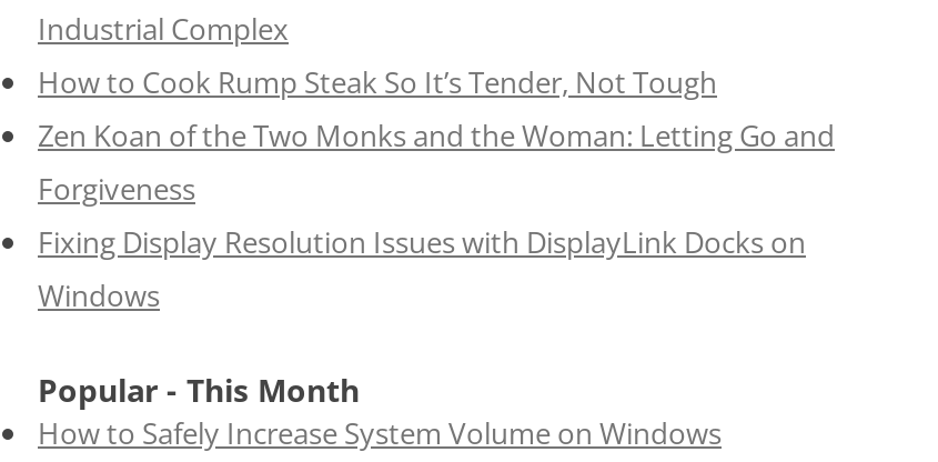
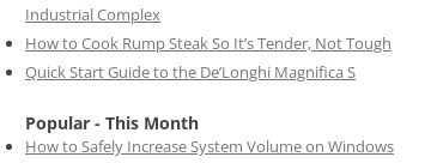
[38,114,835,314] Zen Koan of the Two Monks and the Woman: Letting Go and | Forgiveness | Fixing Display Resolution Issues with DisplayLink Docks on | Windows -> [25,62,356,83] Quick Start Guide to the De’Longhi Magnifica S

